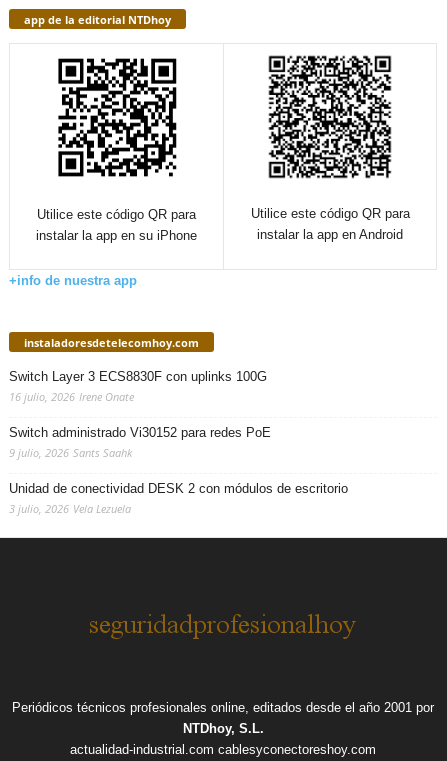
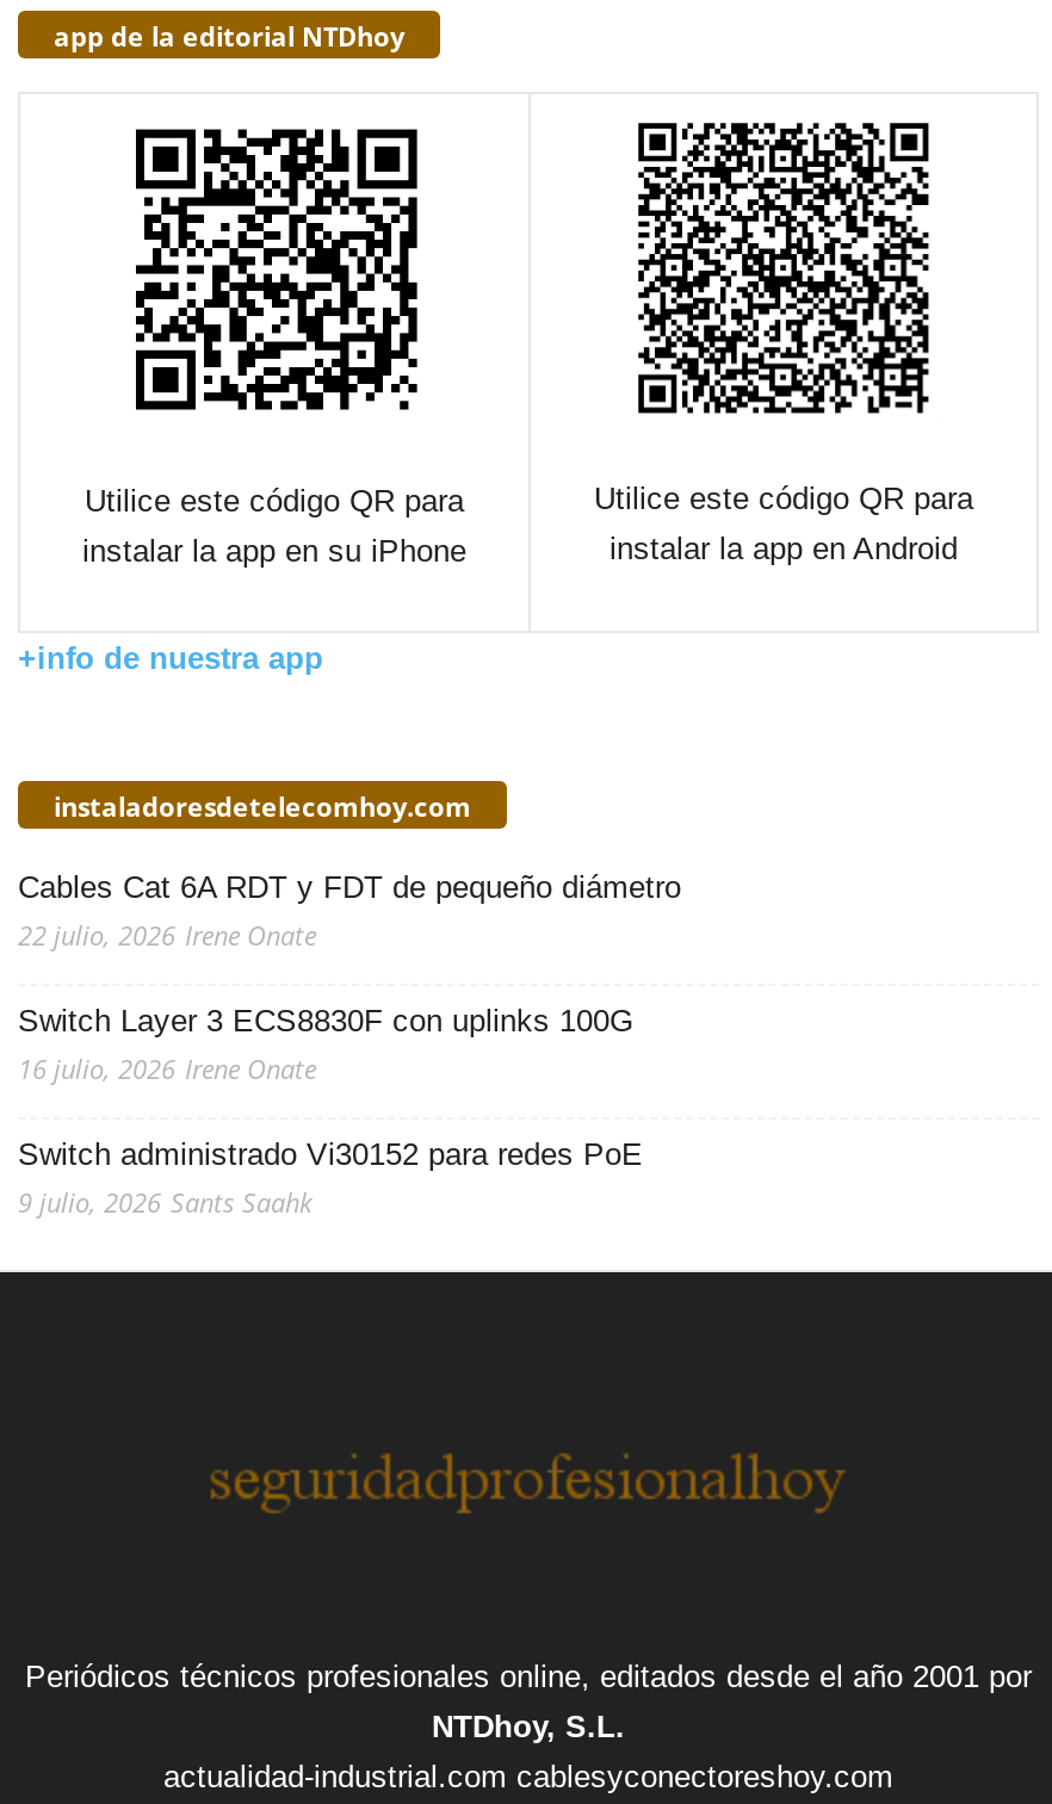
none -> [18,870,681,954] Cables Cat 6A RDT y FDT de pequeño diámetro | 22 julio, 2026 Irene Onate
moved [9,369,271,460] -> [18,1004,643,1221]: Switch Layer 3 ECS8830F con uplinks 100G | 16 julio, 2026 Irene Onate | Switch administrado Vi30152 para redes PoE | 9 julio, 2026 Sants Saahk
[9,481,348,516] Unidad de conectividad DESK 2 con módulos de escritorio | 3 julio, 2026 Vela Lezuela -> none

